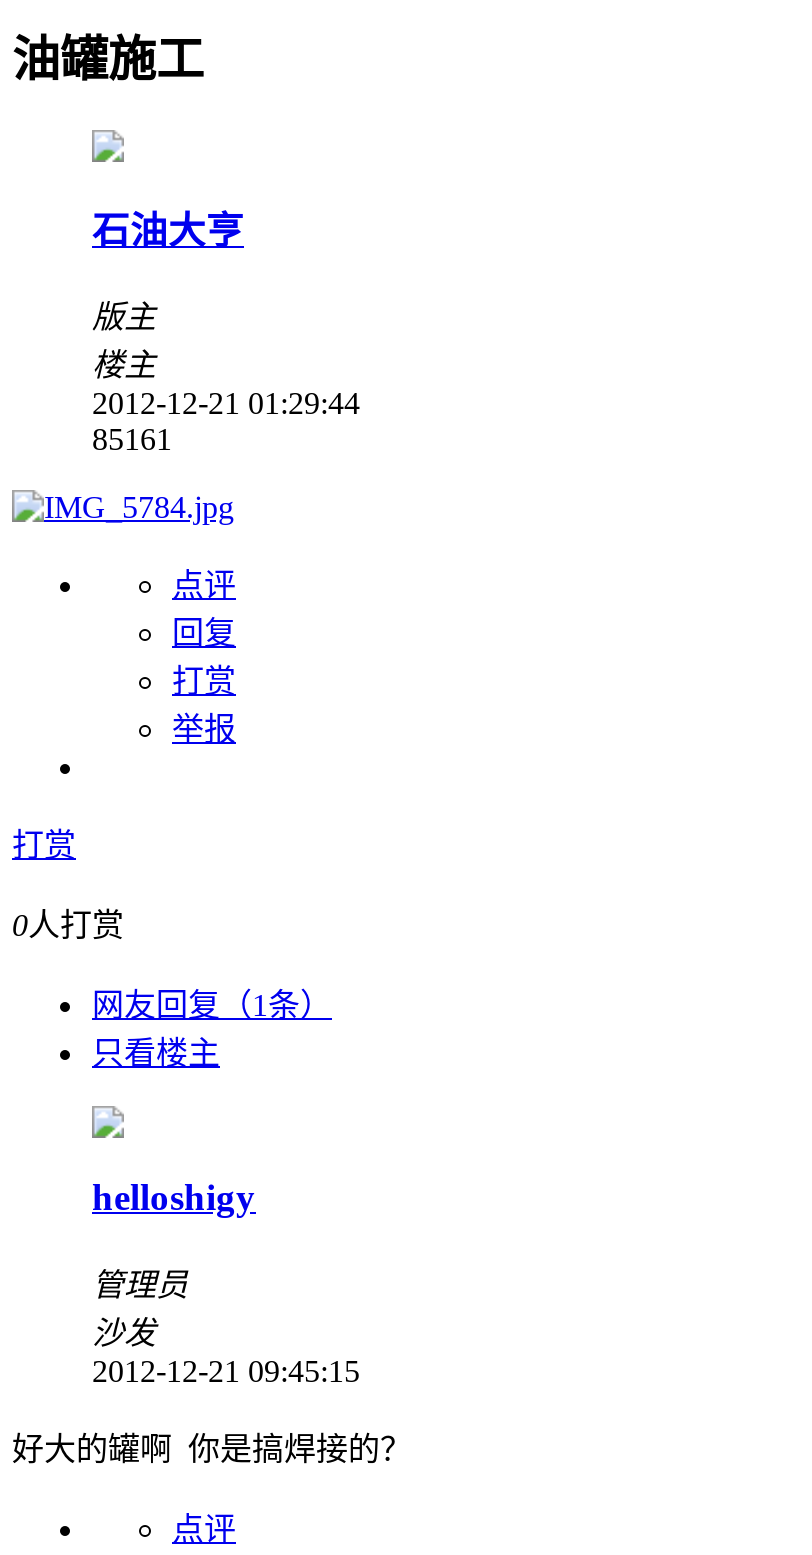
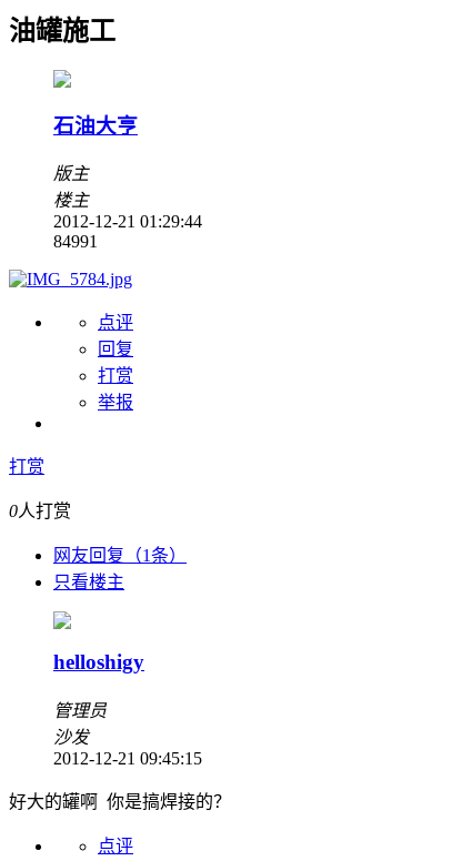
[92,422,172,456] 85161 -> [53,232,98,251] 84991

